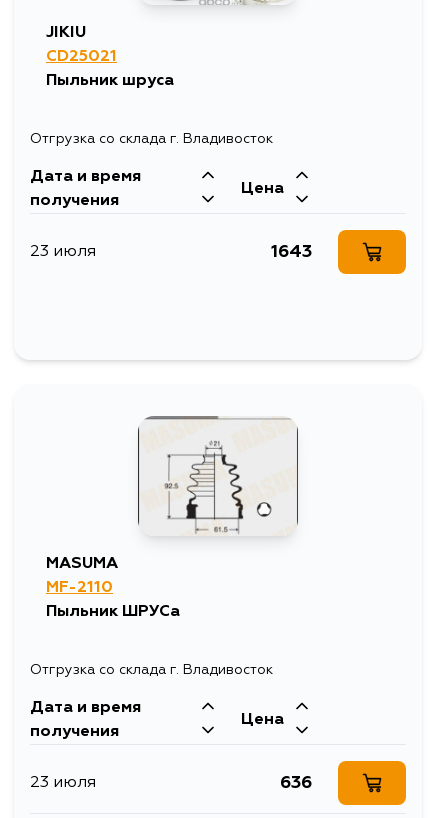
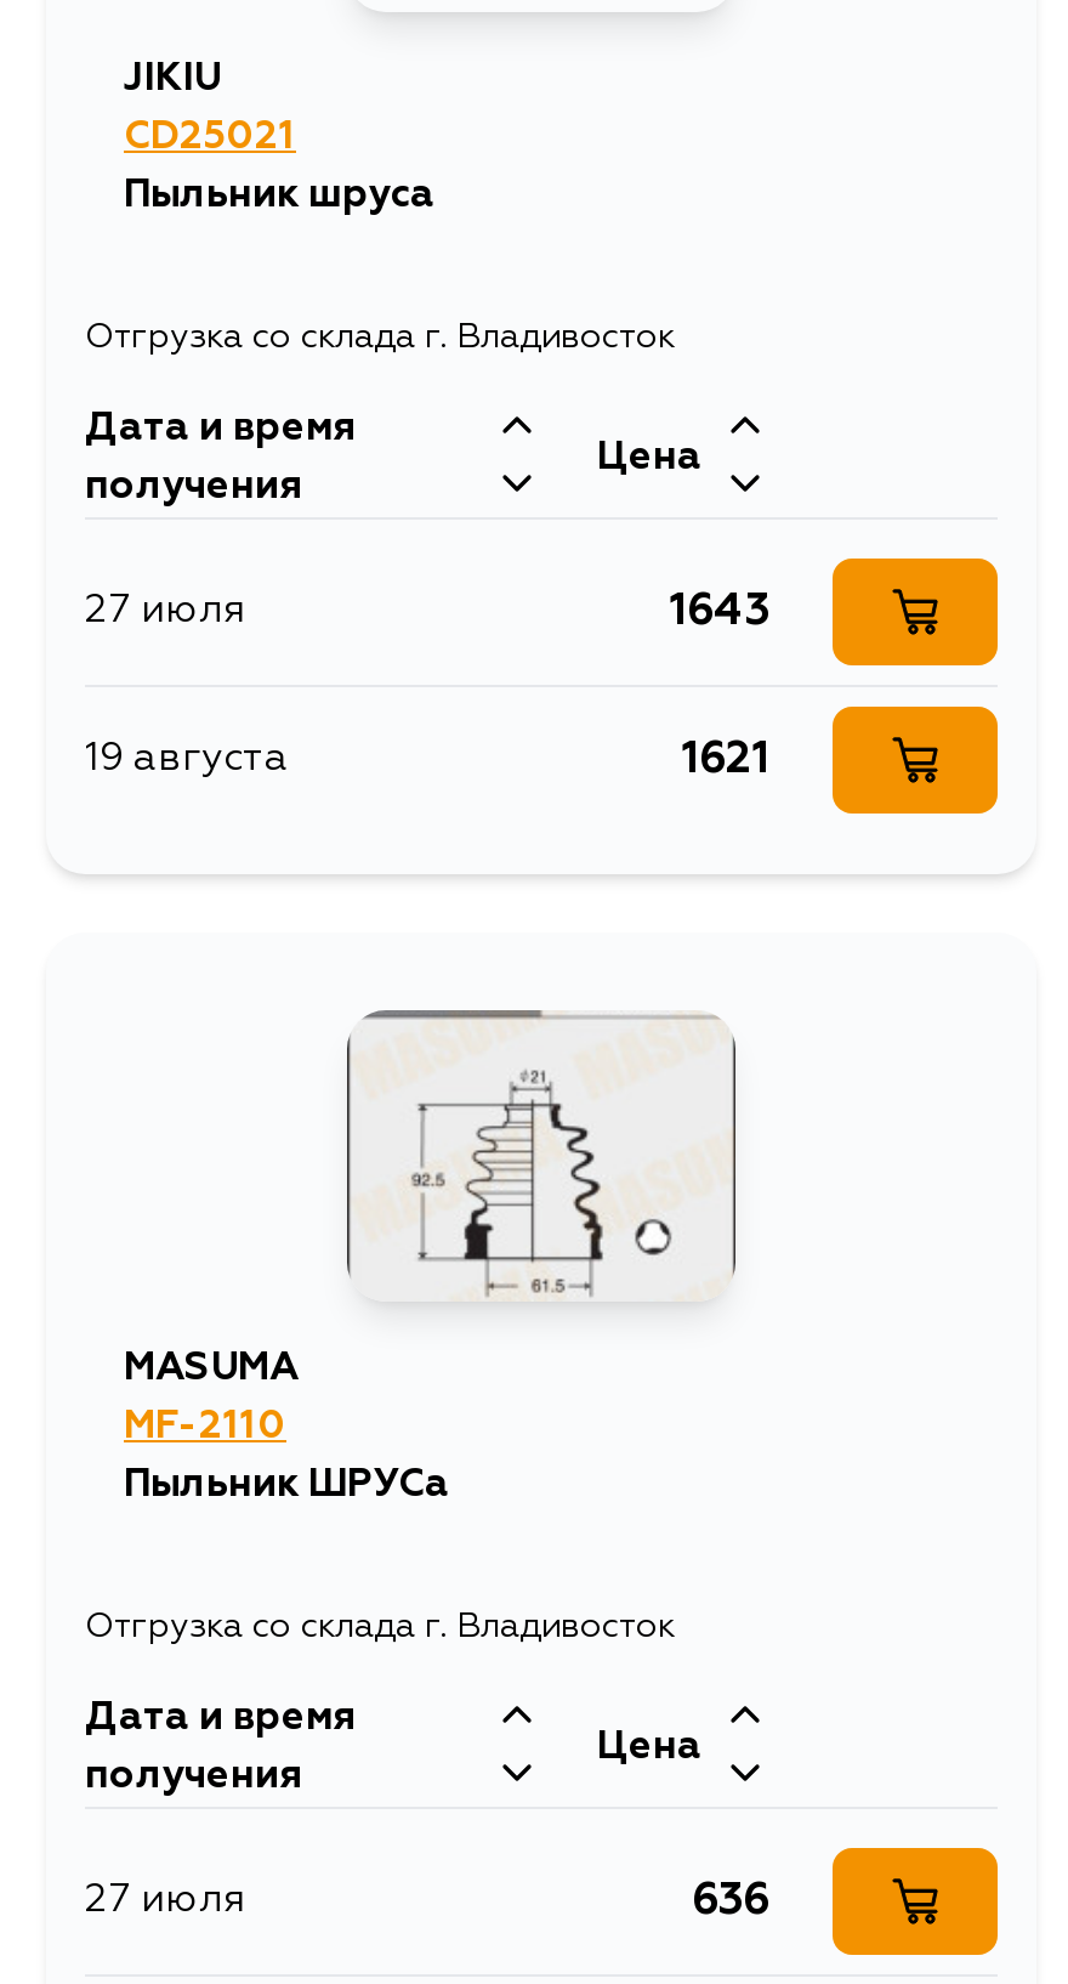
[30,244,96,260] 23 июля -> [85,592,245,631] 27 июля
none -> [85,704,1000,816] [image] | 19 августа | 1621
[30,775,96,791] 23 июля -> [85,1882,245,1920] 27 июля

